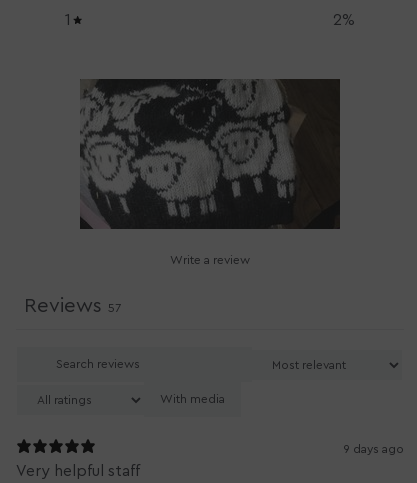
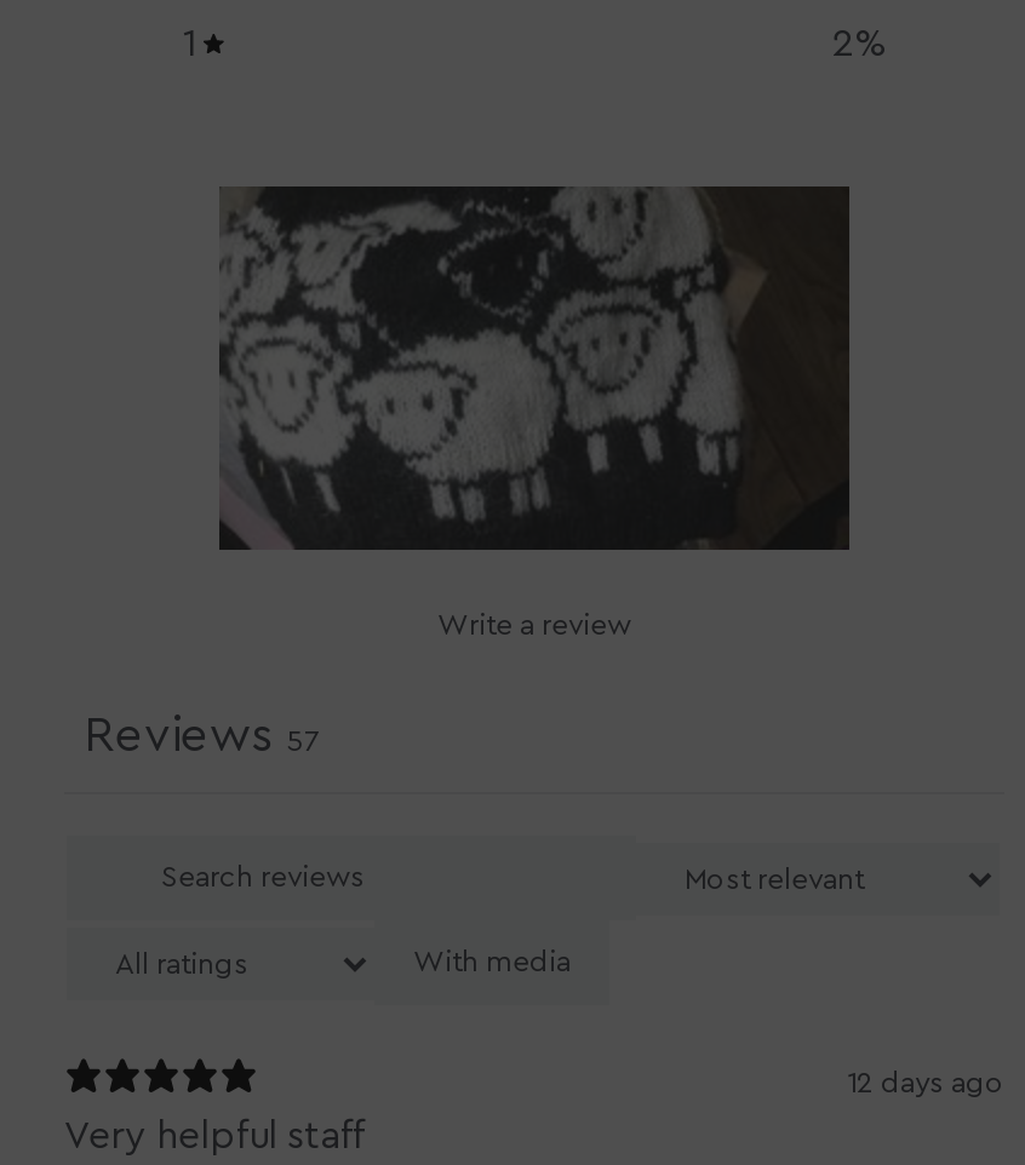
[343,443,404,455] 9 days ago -> [847,1069,1004,1098] 12 days ago

